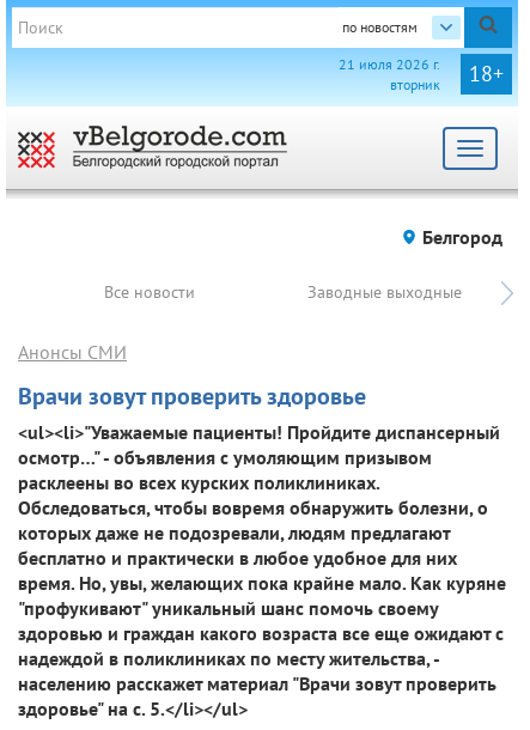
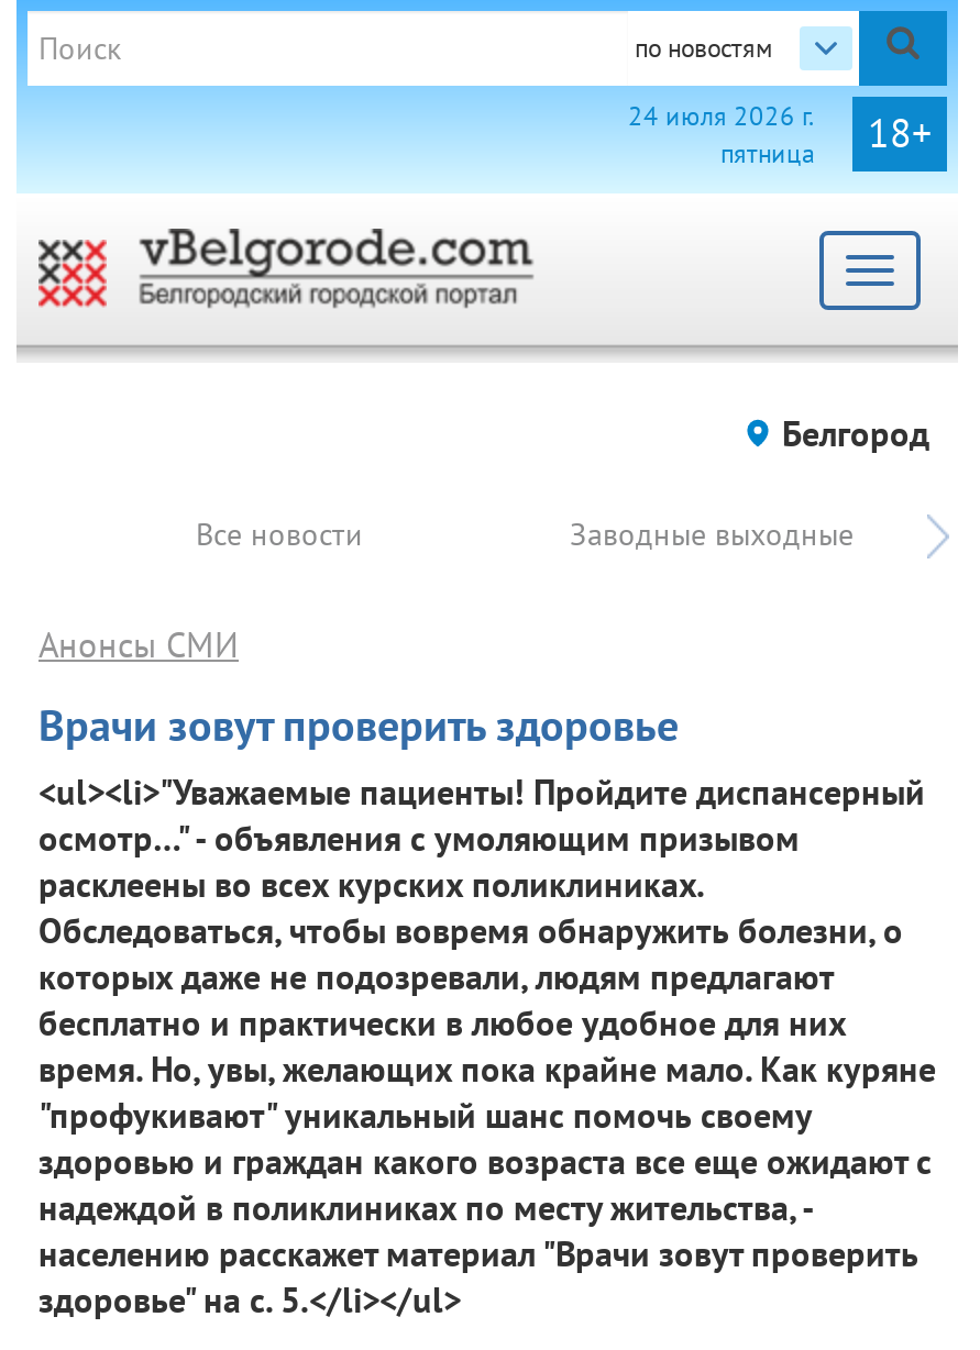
[339,55,440,93] 21 июля 2026 г. | вторник -> [628,99,815,169] 24 июля 2026 г. | пятница

